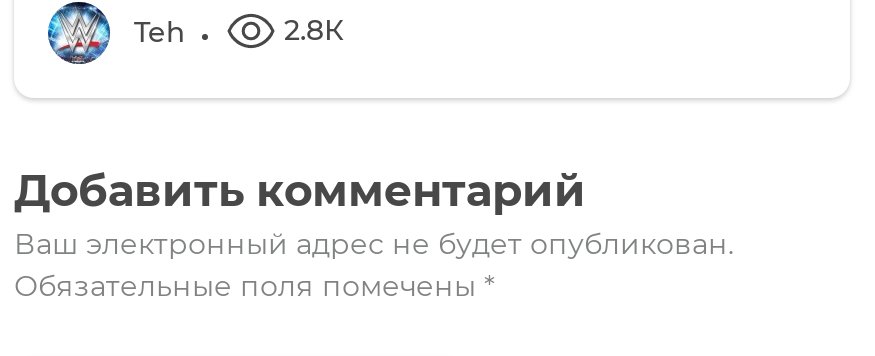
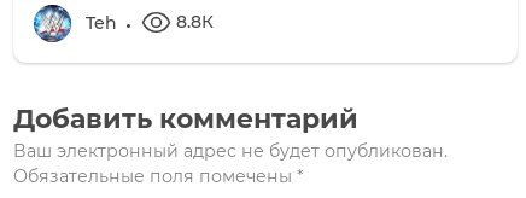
[284,13,344,49] 2.8К -> [176,11,214,33] 8.8К

